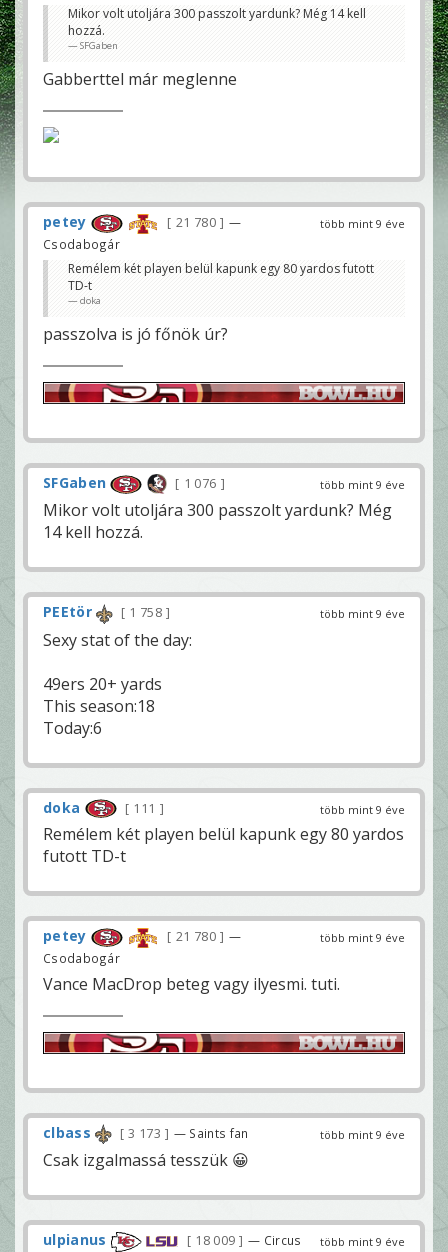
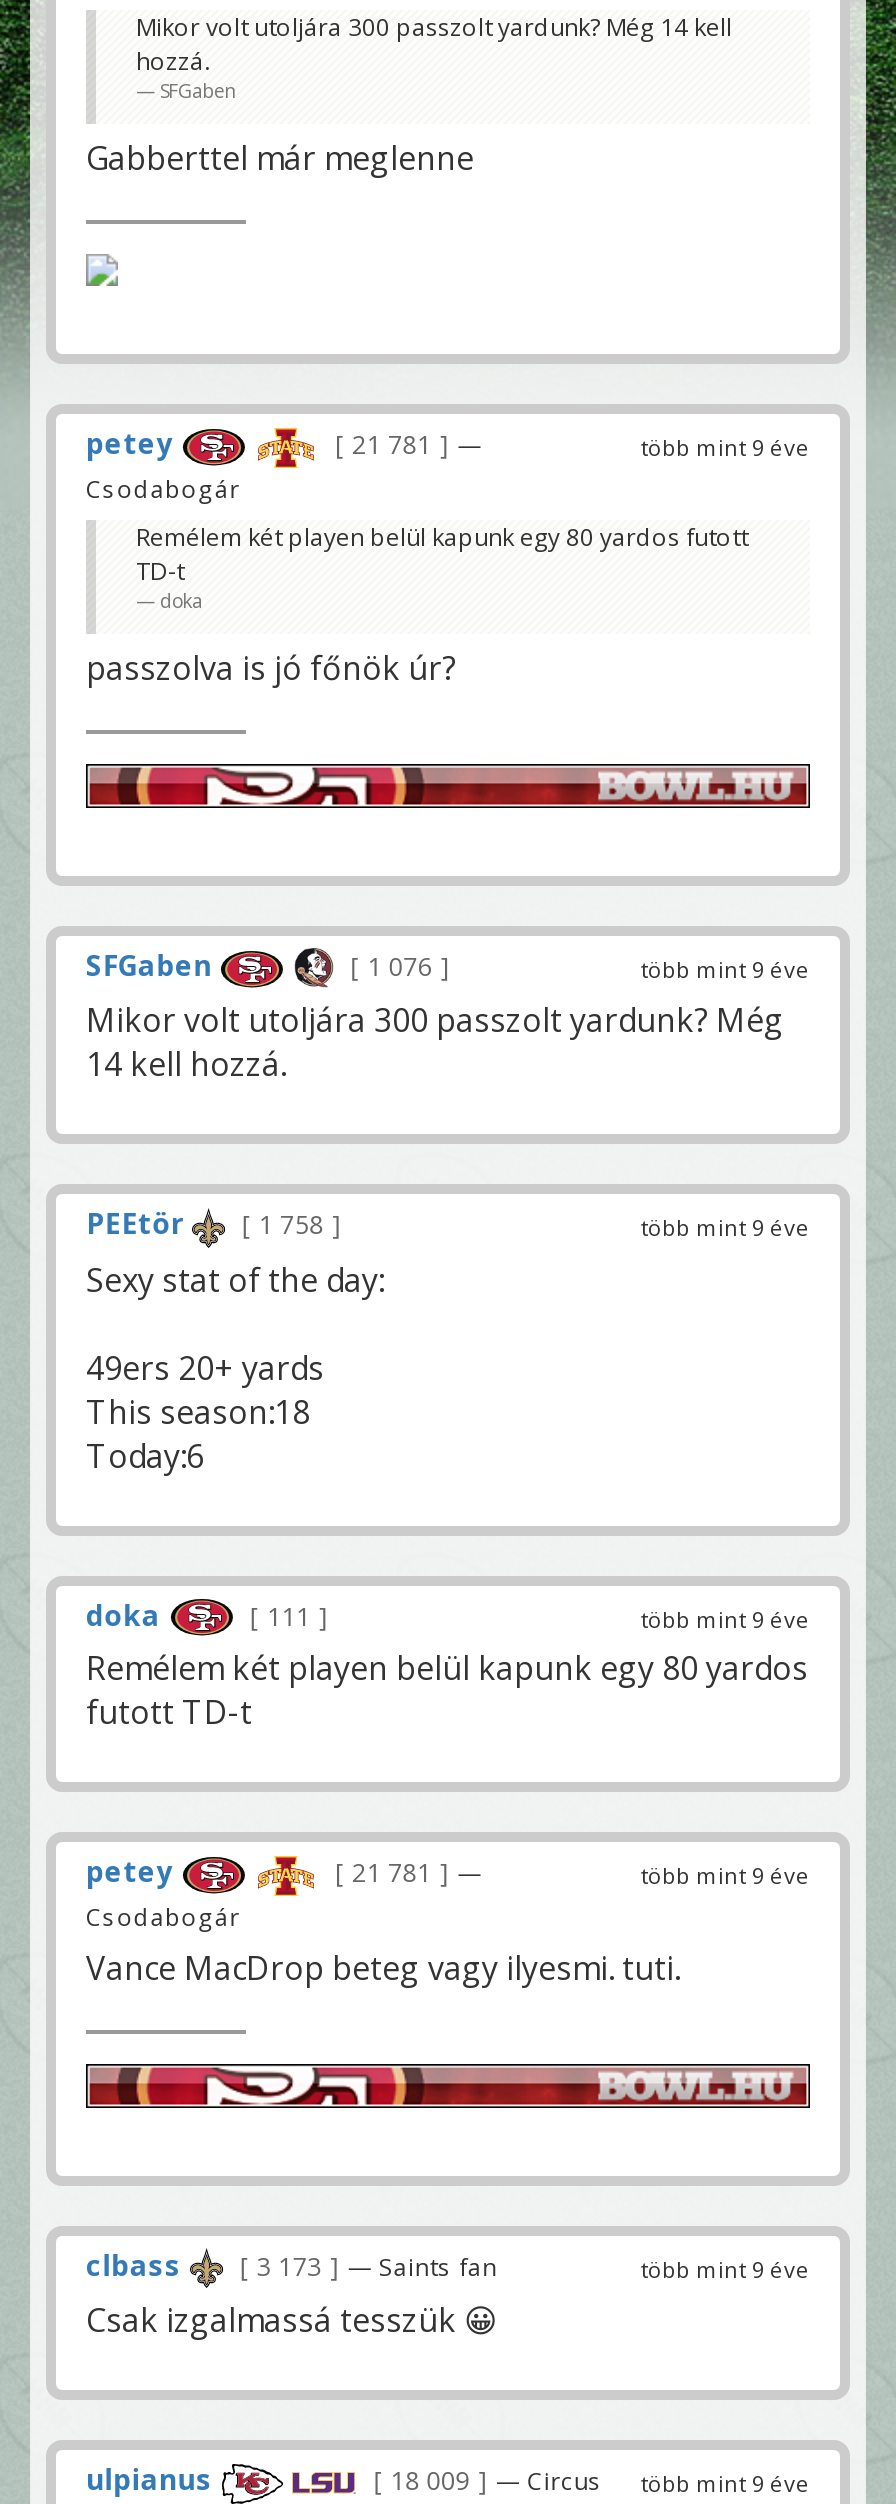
[173,214,219,231] 21 780 -> [346,428,438,462] 21 781
[173,928,219,945] 21 780 -> [346,1857,438,1891] 21 781

